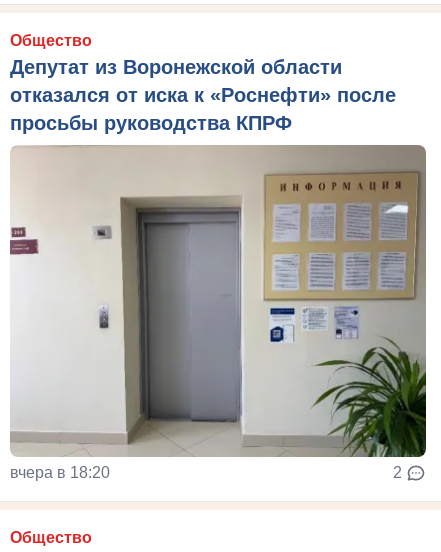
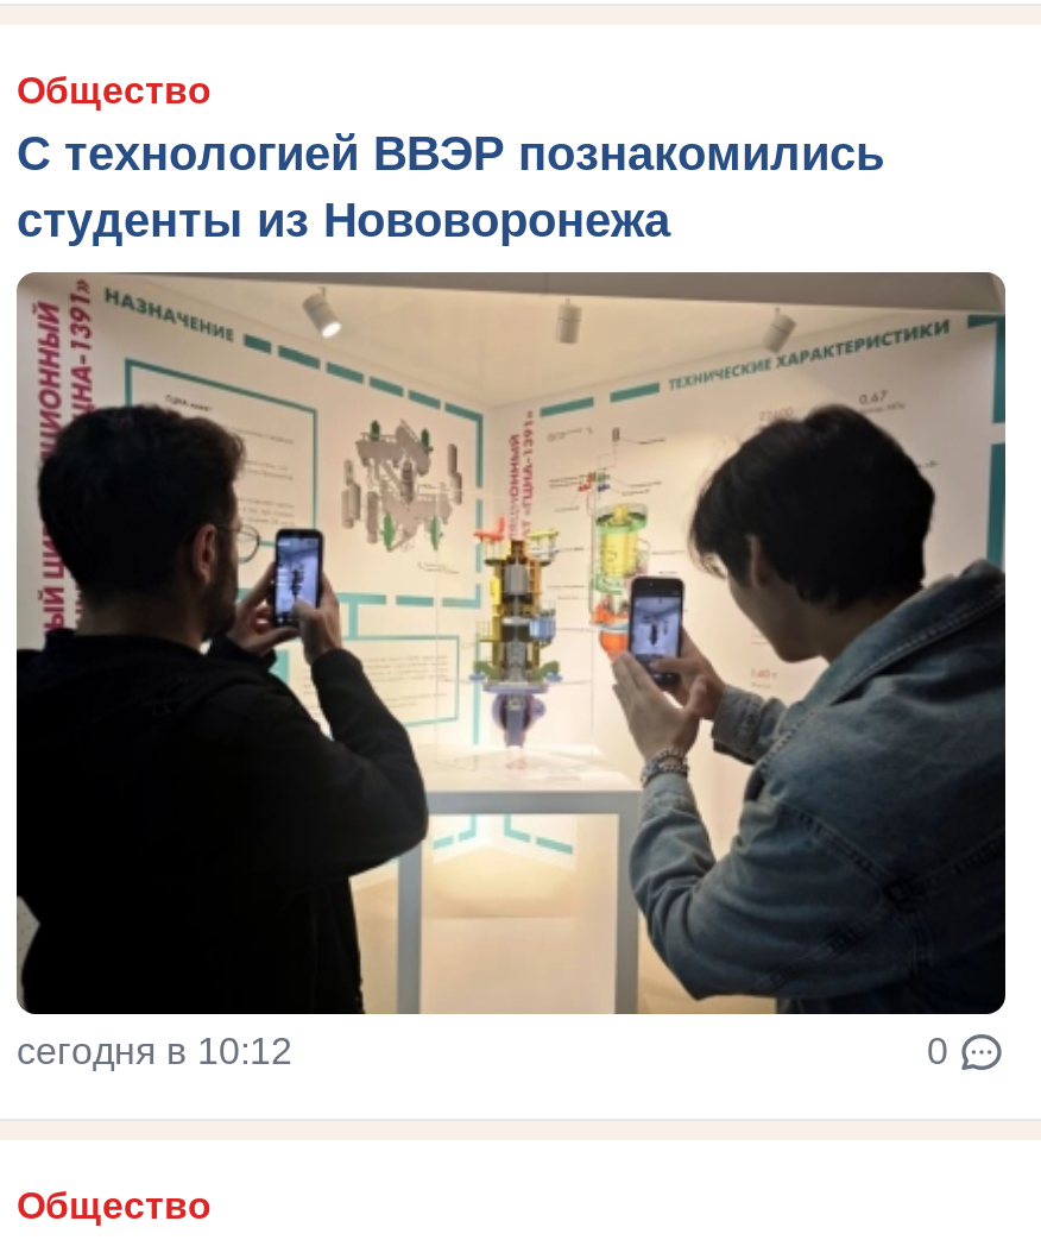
[10,56,396,134] Депутат из Воронежской области | отказался от иска к «Роснефти» после | просьбы руководства КПРФ -> [17,128,884,247] С технологией ВВЭР познакомились | студенты из Нововоронежа
[10,146,427,481] [image] | вчера в 18:20 | 2 -> [14,275,1008,1072] [image] | сегодня в 10:12 | 0

